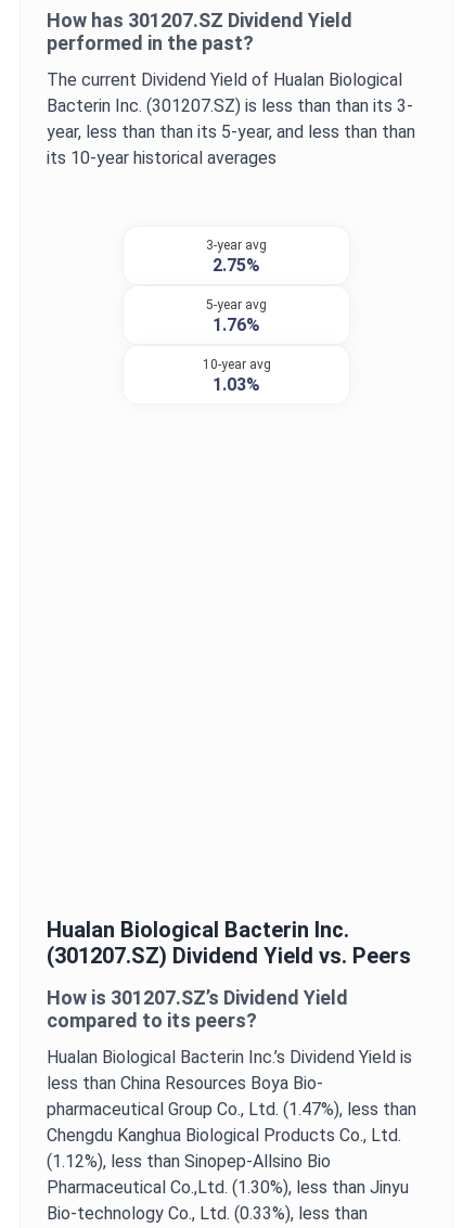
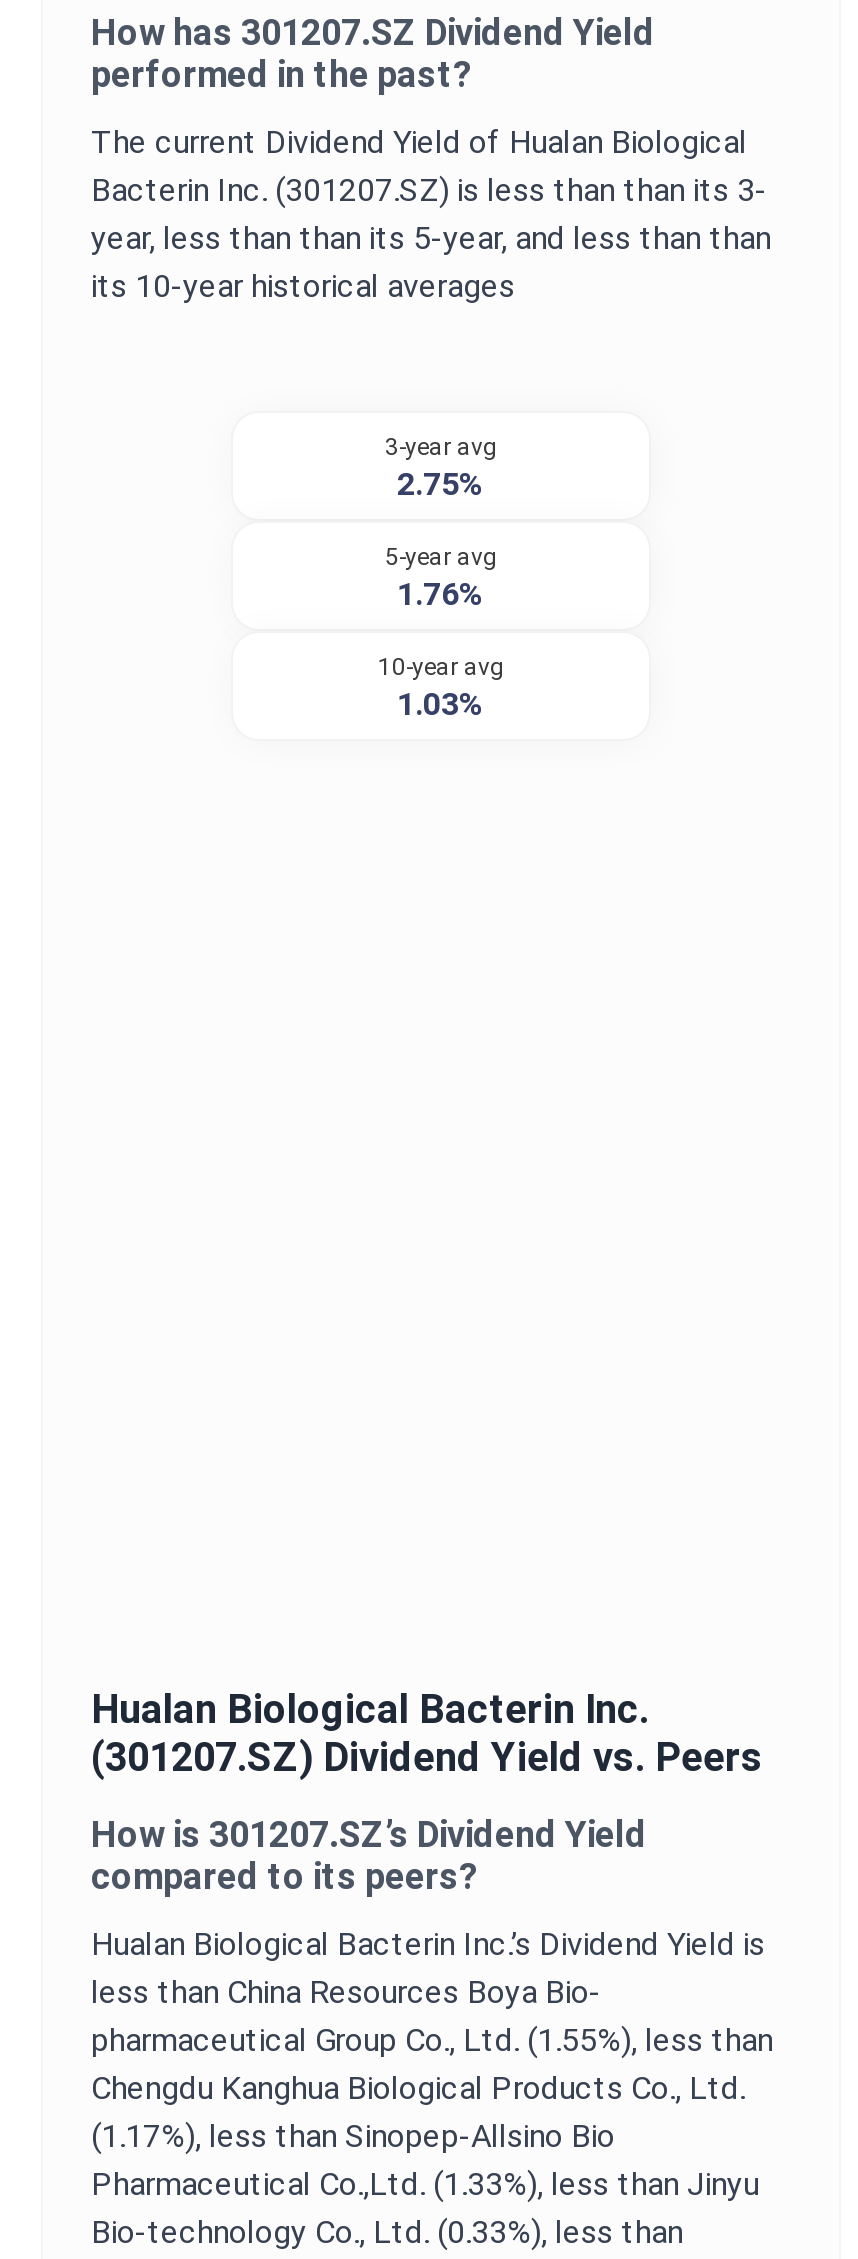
[47,1099,416,1120] pharmaceutical Group Co., Ltd. (1.47%), less than -> [91,2021,773,2059] pharmaceutical Group Co., Ltd. (1.55%), less than
[47,1151,331,1172] (1.12%), less than Sinopep-Allsino Bio -> [91,2117,615,2155] (1.17%), less than Sinopep-Allsino Bio
[47,1177,409,1198] Pharmaceutical Co.,Ltd. (1.30%), less than Jinyu -> [91,2165,759,2203] Pharmaceutical Co.,Ltd. (1.33%), less than Jinyu

